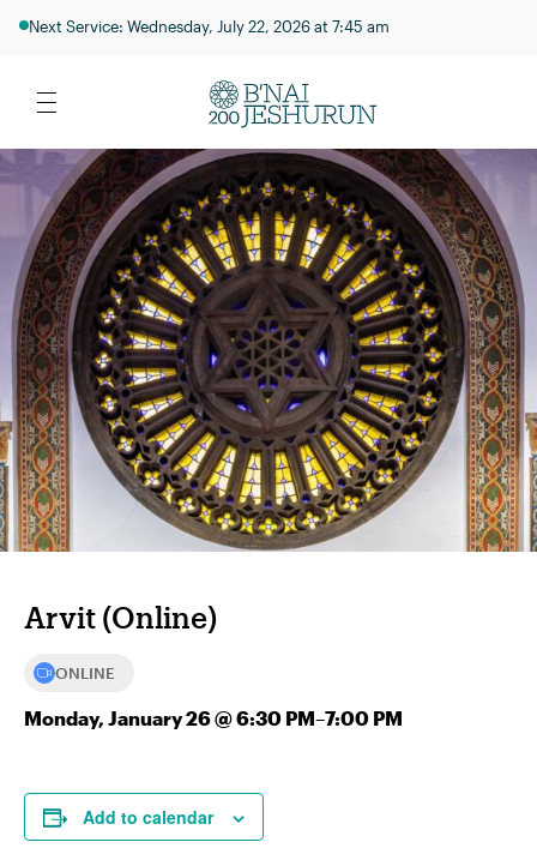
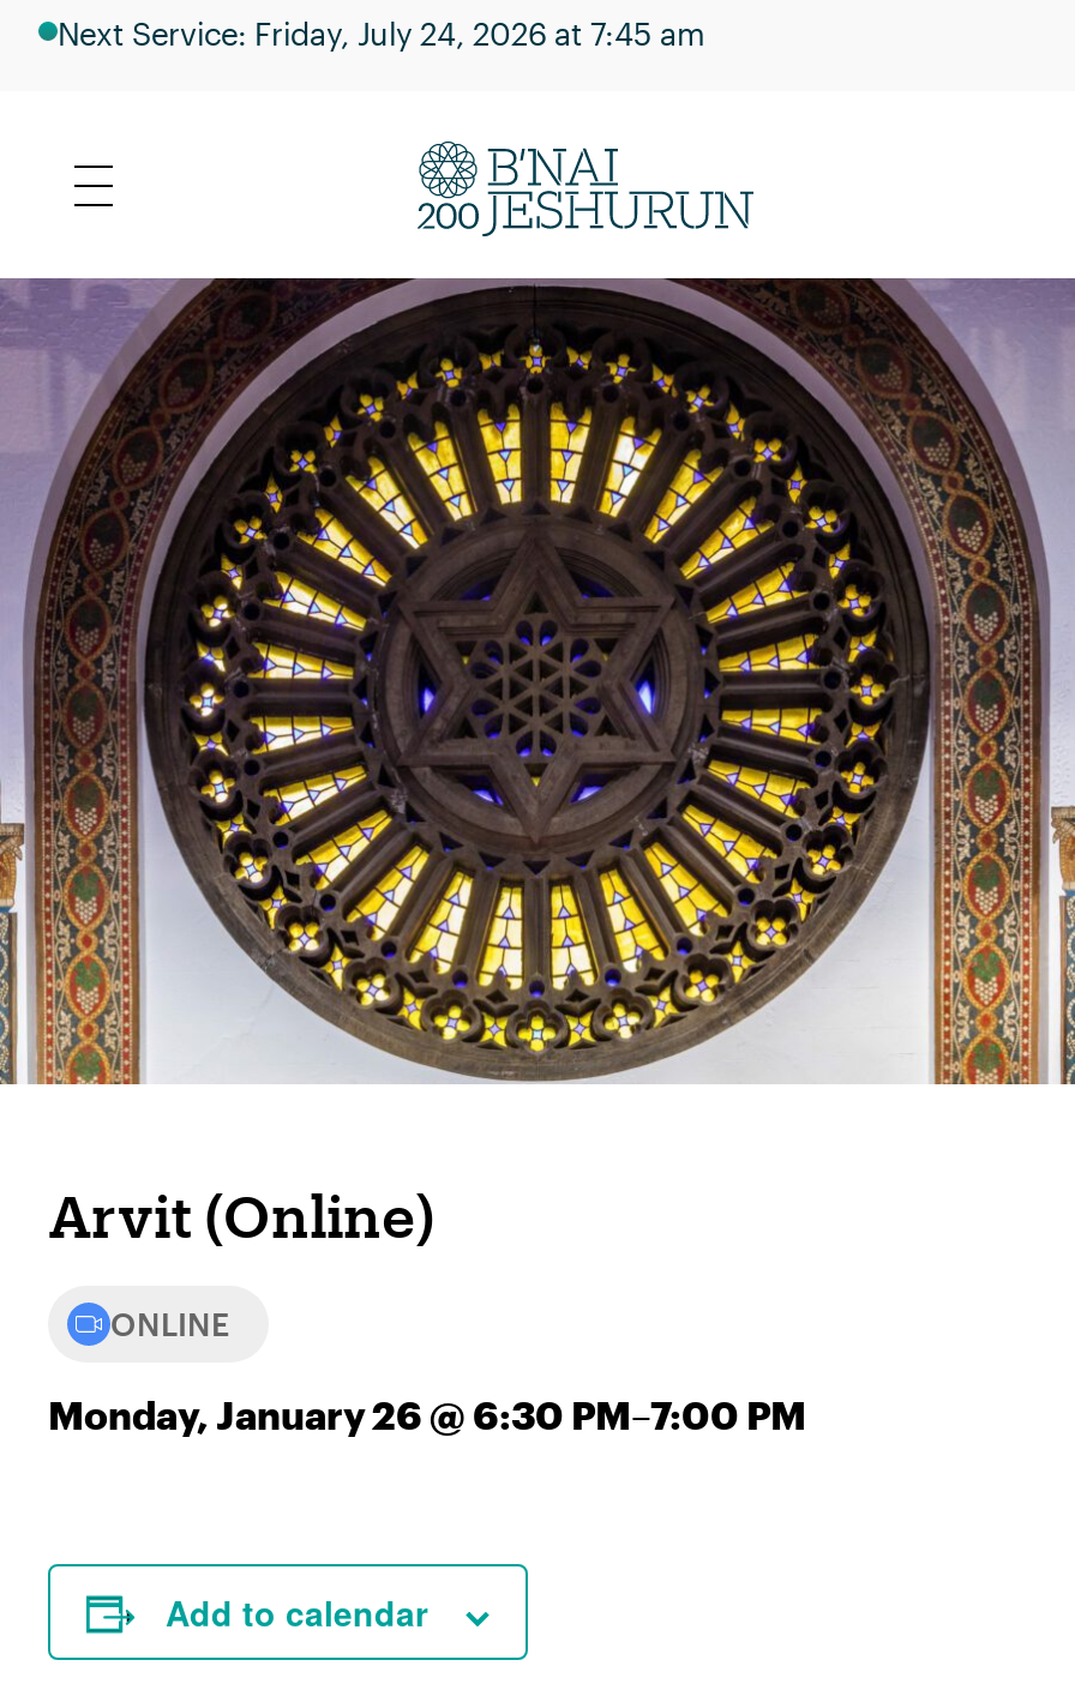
[29,17,390,35] Next Service: Wednesday, July 22, 2026 at 7:45 am -> [58,14,705,50] Next Service: Friday, July 24, 2026 at 7:45 am

